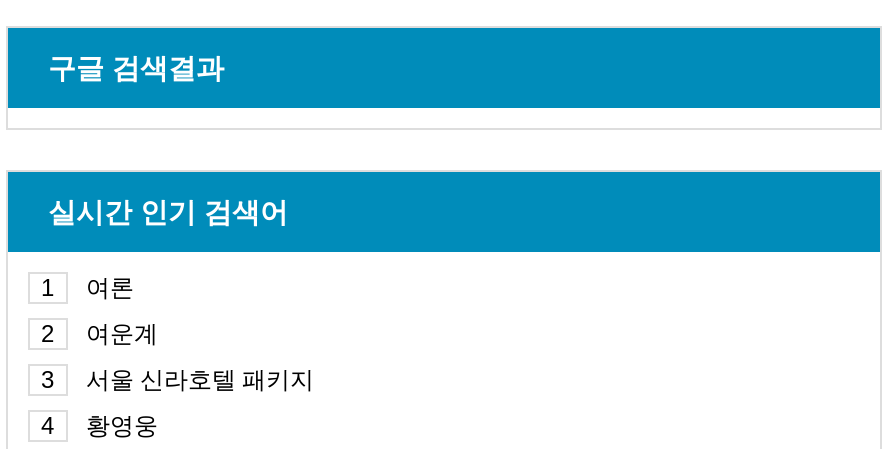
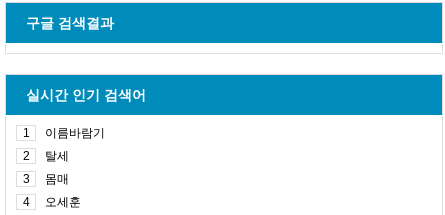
[86,274,134,302] 여론 -> [45,126,105,140] 이름바람기
[86,320,158,348] 여운계 -> [45,149,69,163] 탈세
[86,366,314,394] 서울 신라호텔 패키지 -> [45,172,69,186] 몸매
[86,412,158,440] 황영웅 -> [45,195,81,209] 오세훈

